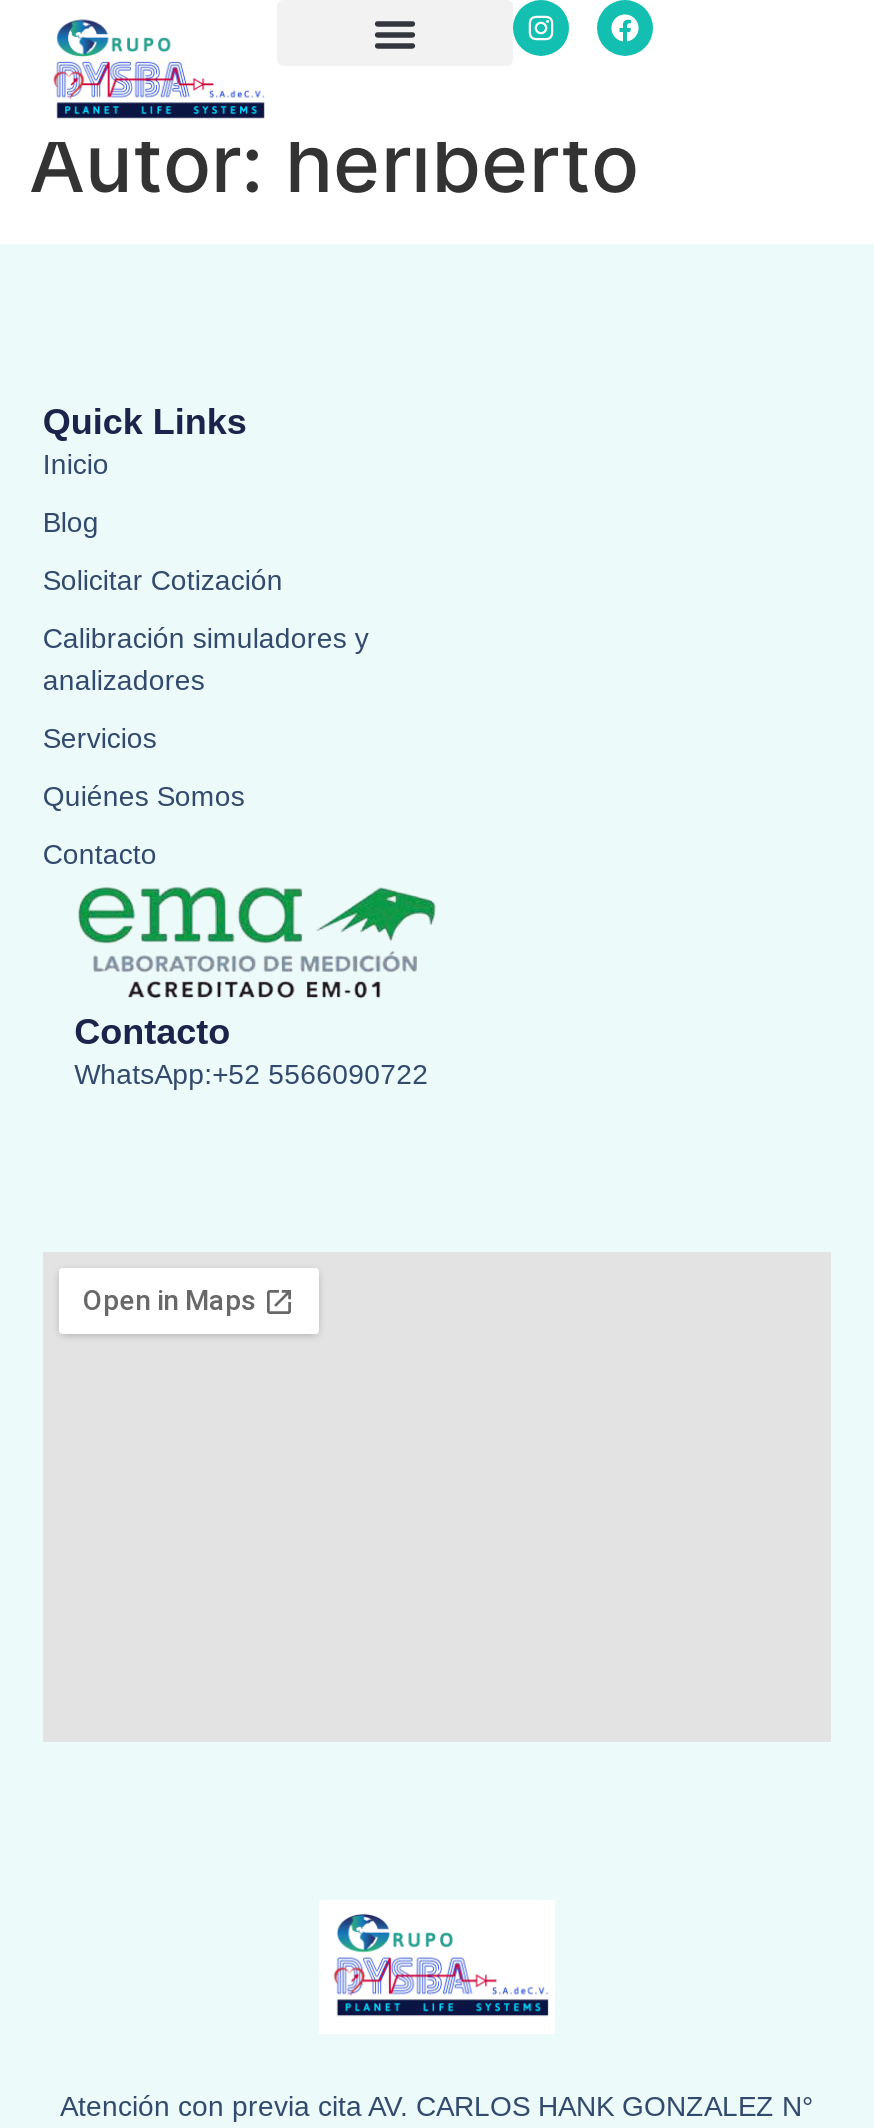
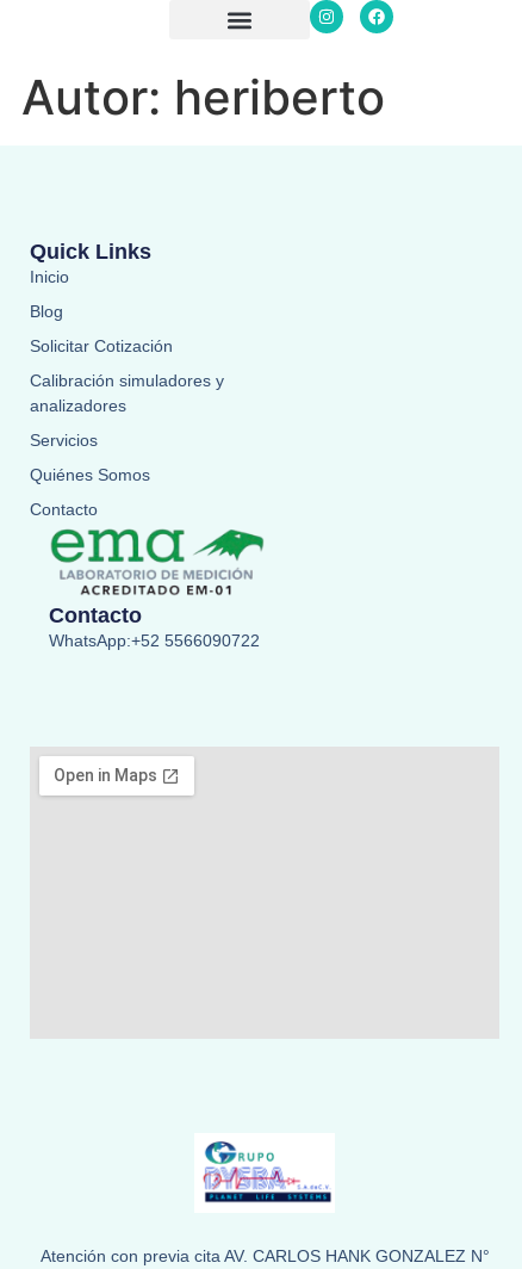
[51,18,267,110] [image] -> none

